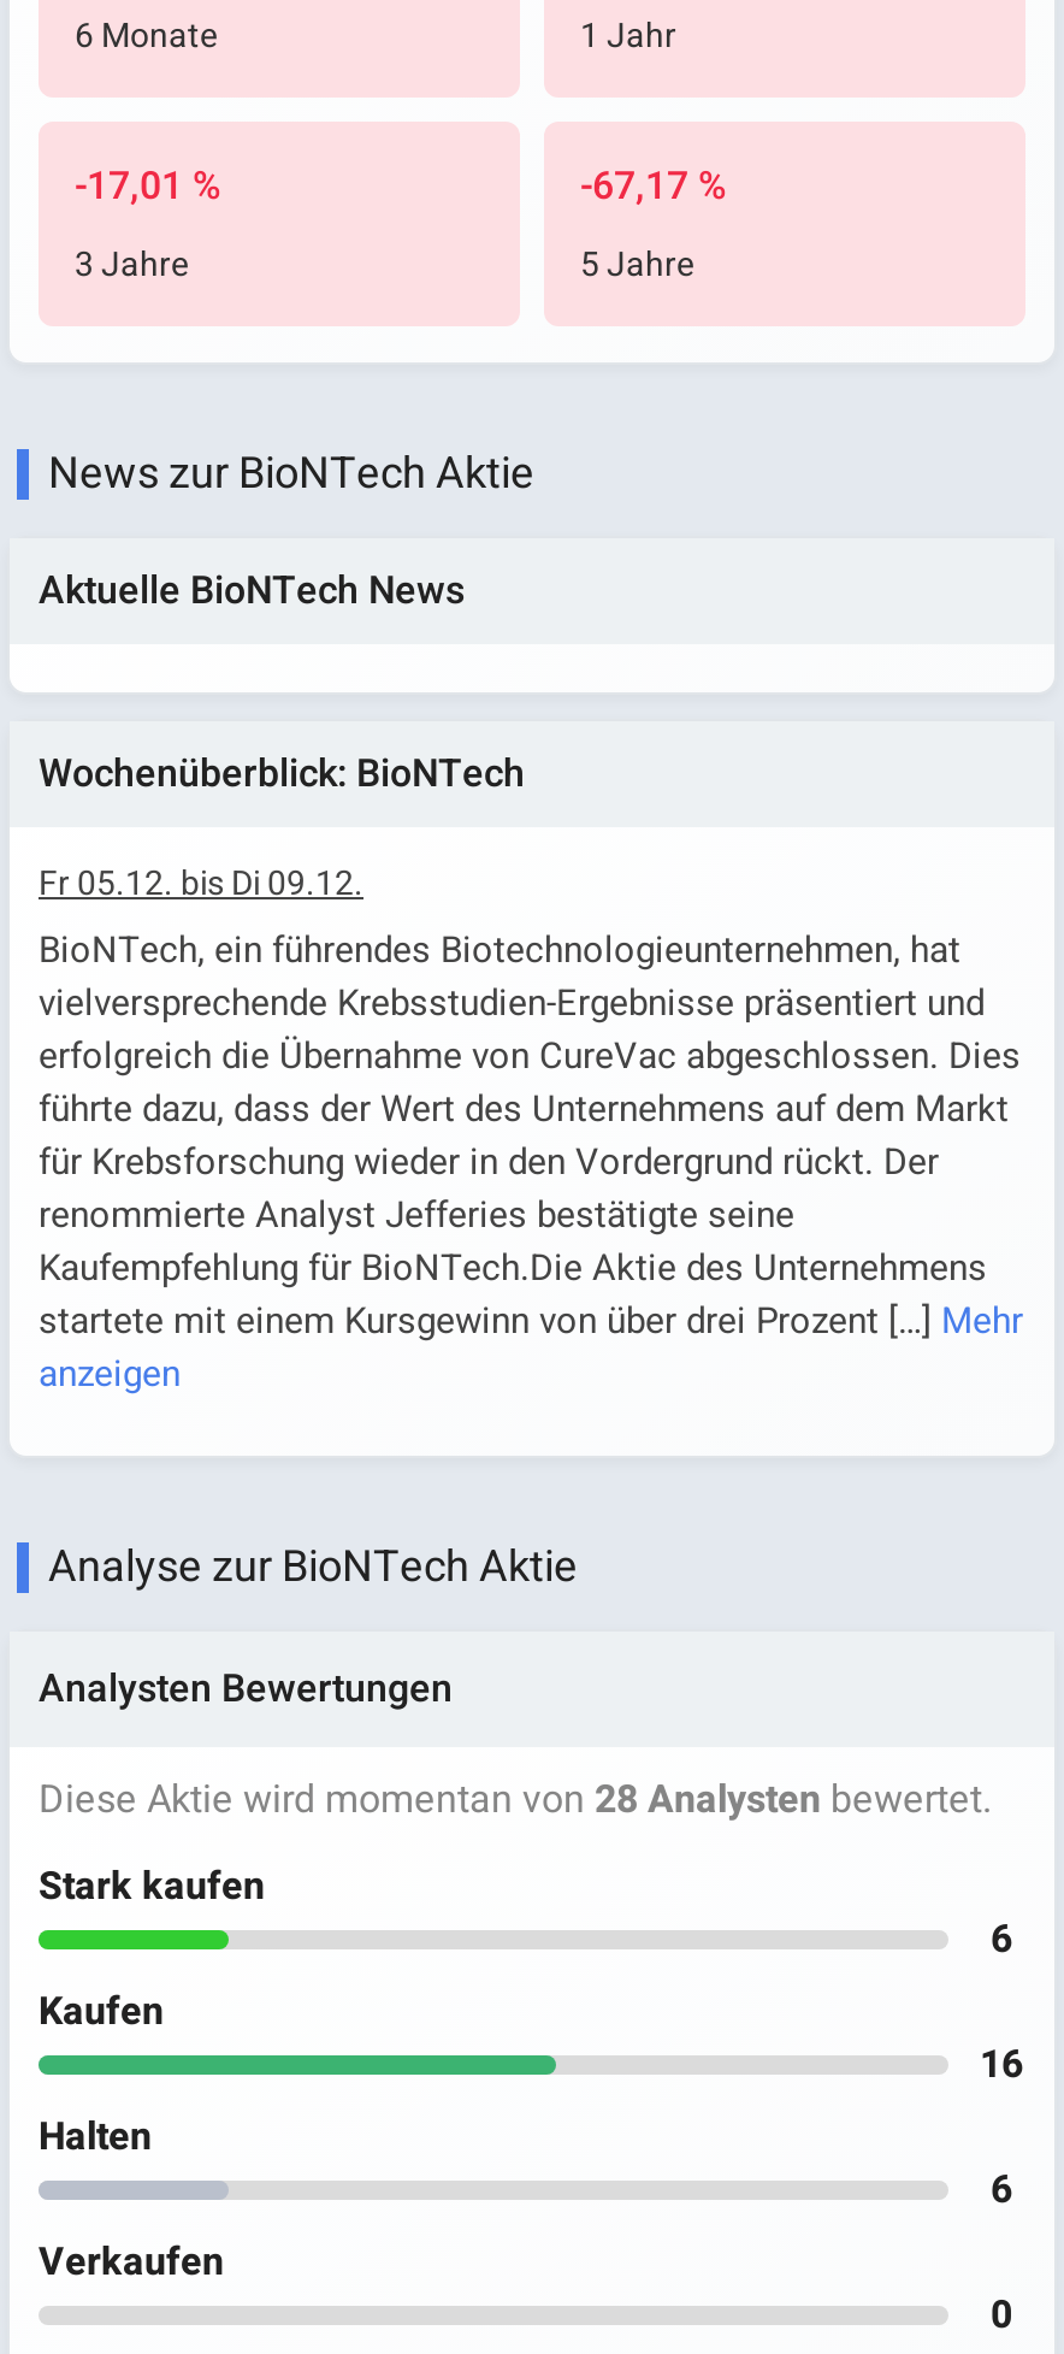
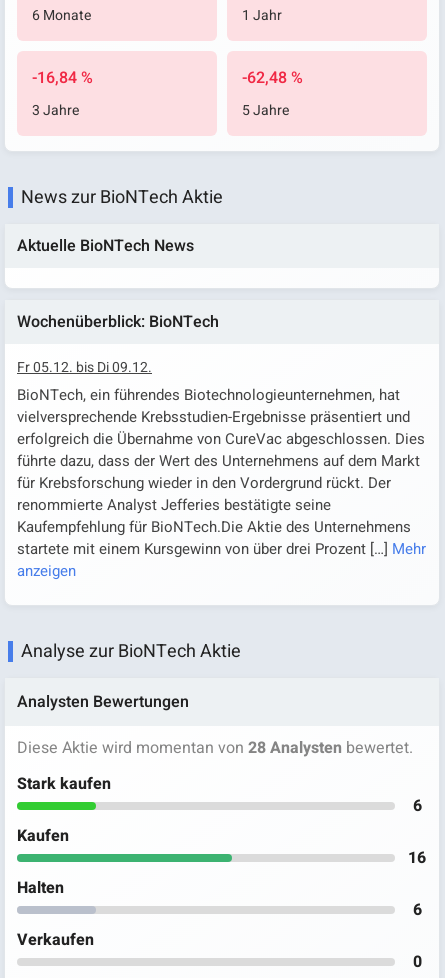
[75,159,221,217] -17,01 % -> [32,66,93,90] -16,84 %
[580,159,727,217] -67,17 % -> [242,66,303,90] -62,48 %

